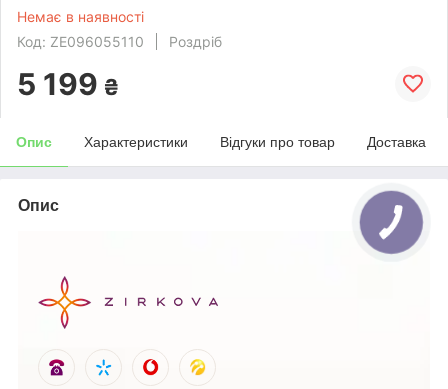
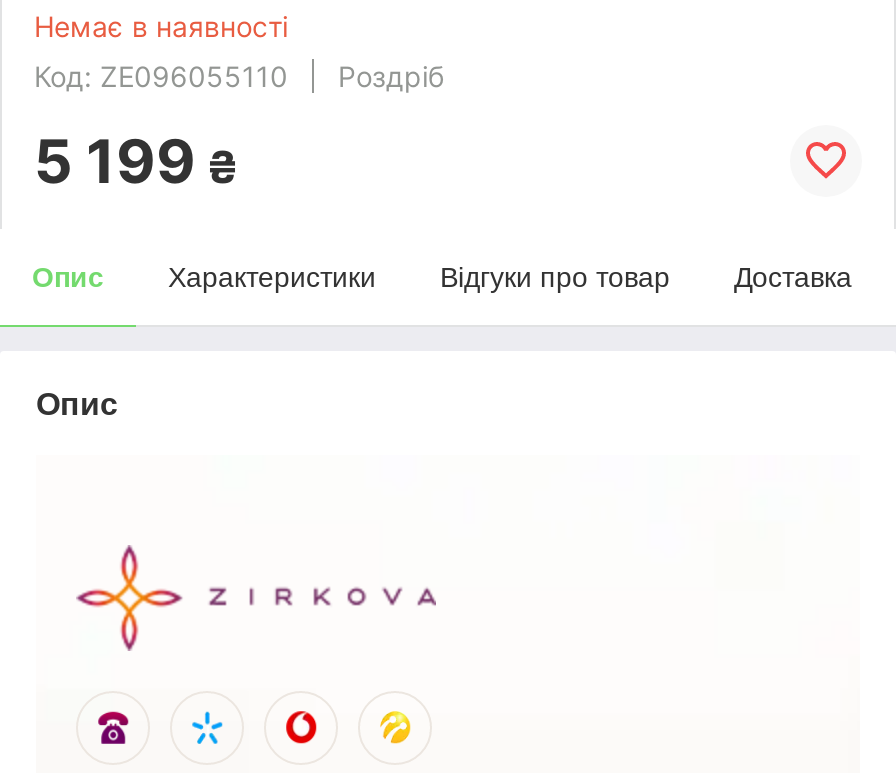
[358,189,425,256] [image] -> none

